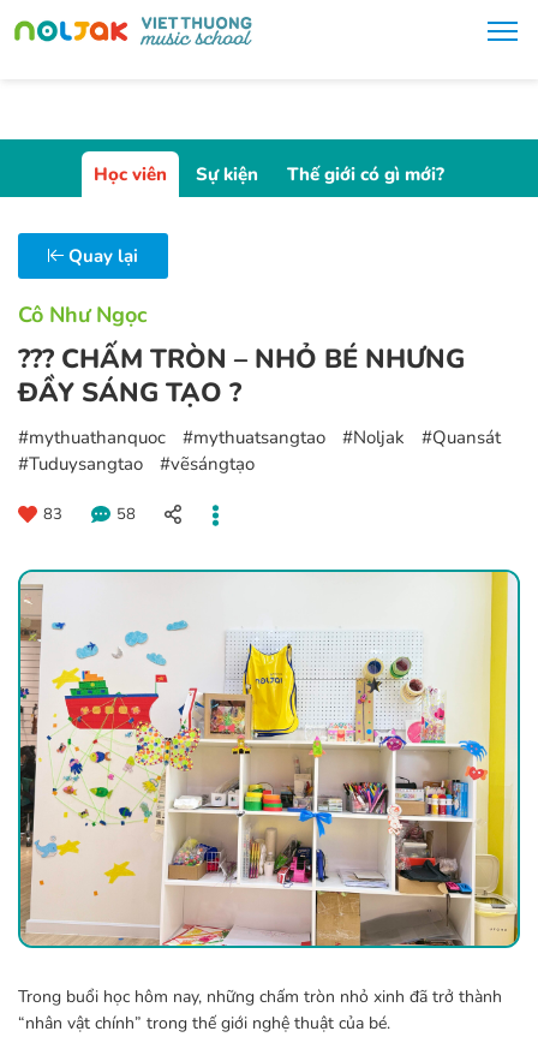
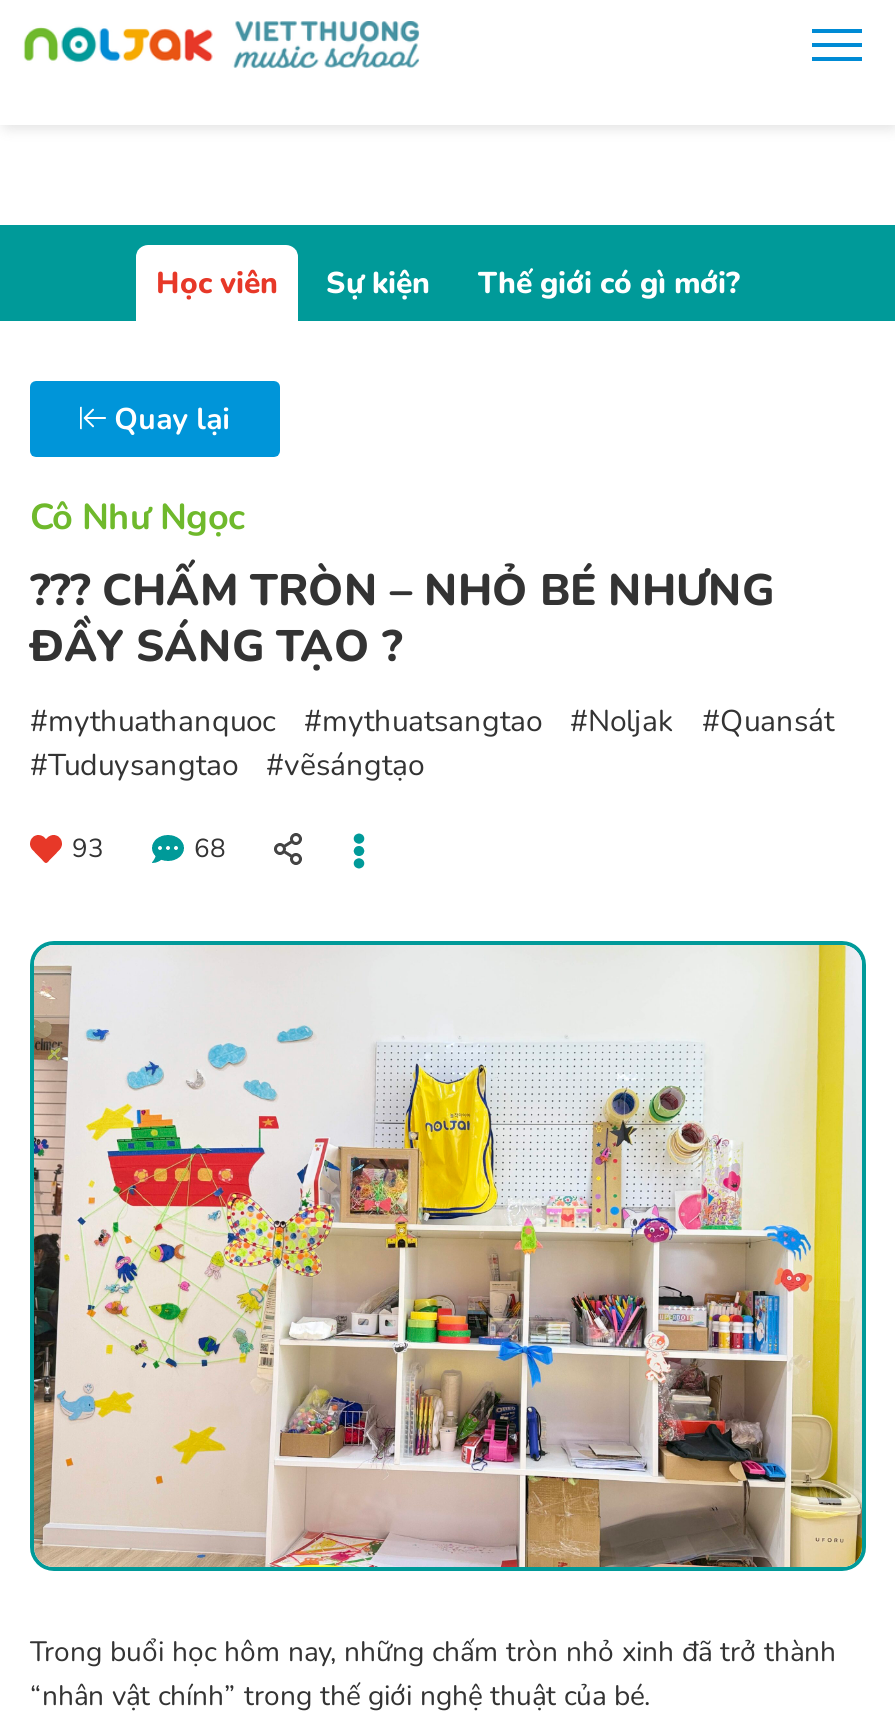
[43,503,62,525] 83 -> [72,831,104,867] 93
[116,503,136,525] 58 -> [194,831,226,867] 68

